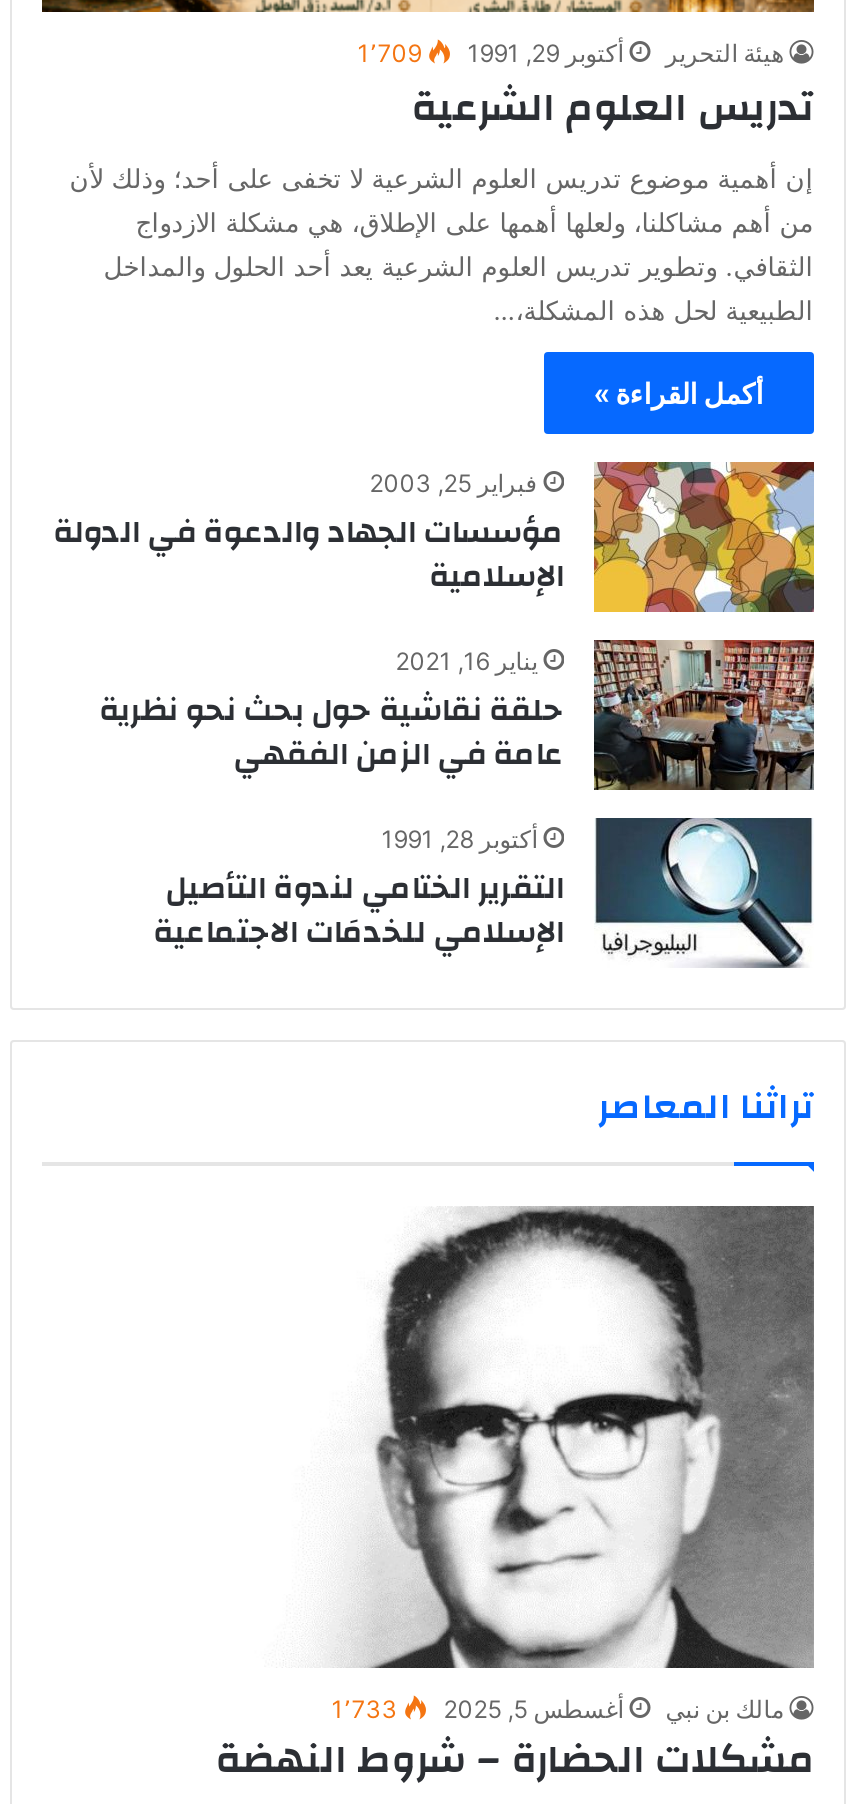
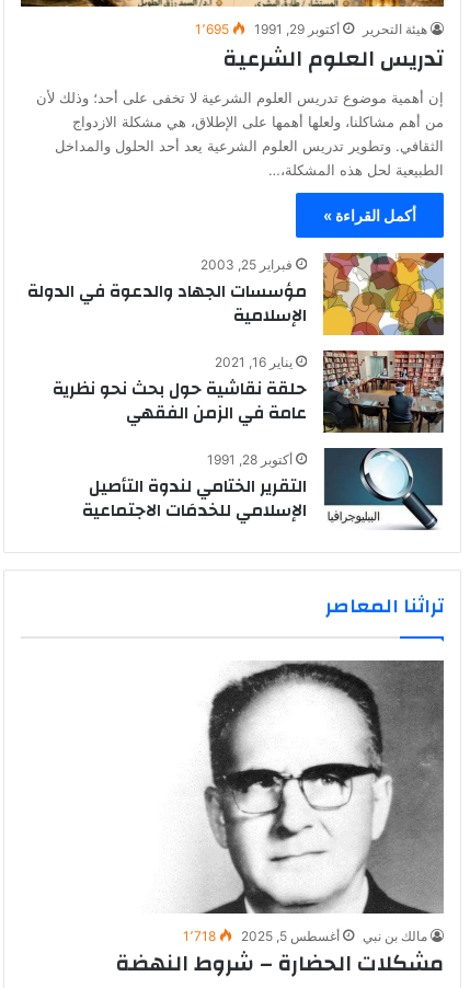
[357,38,421,68] 1٬709 -> [195,21,229,37] 1٬695
[331,1694,397,1724] 1٬733 -> [183,928,215,944] 1٬718

